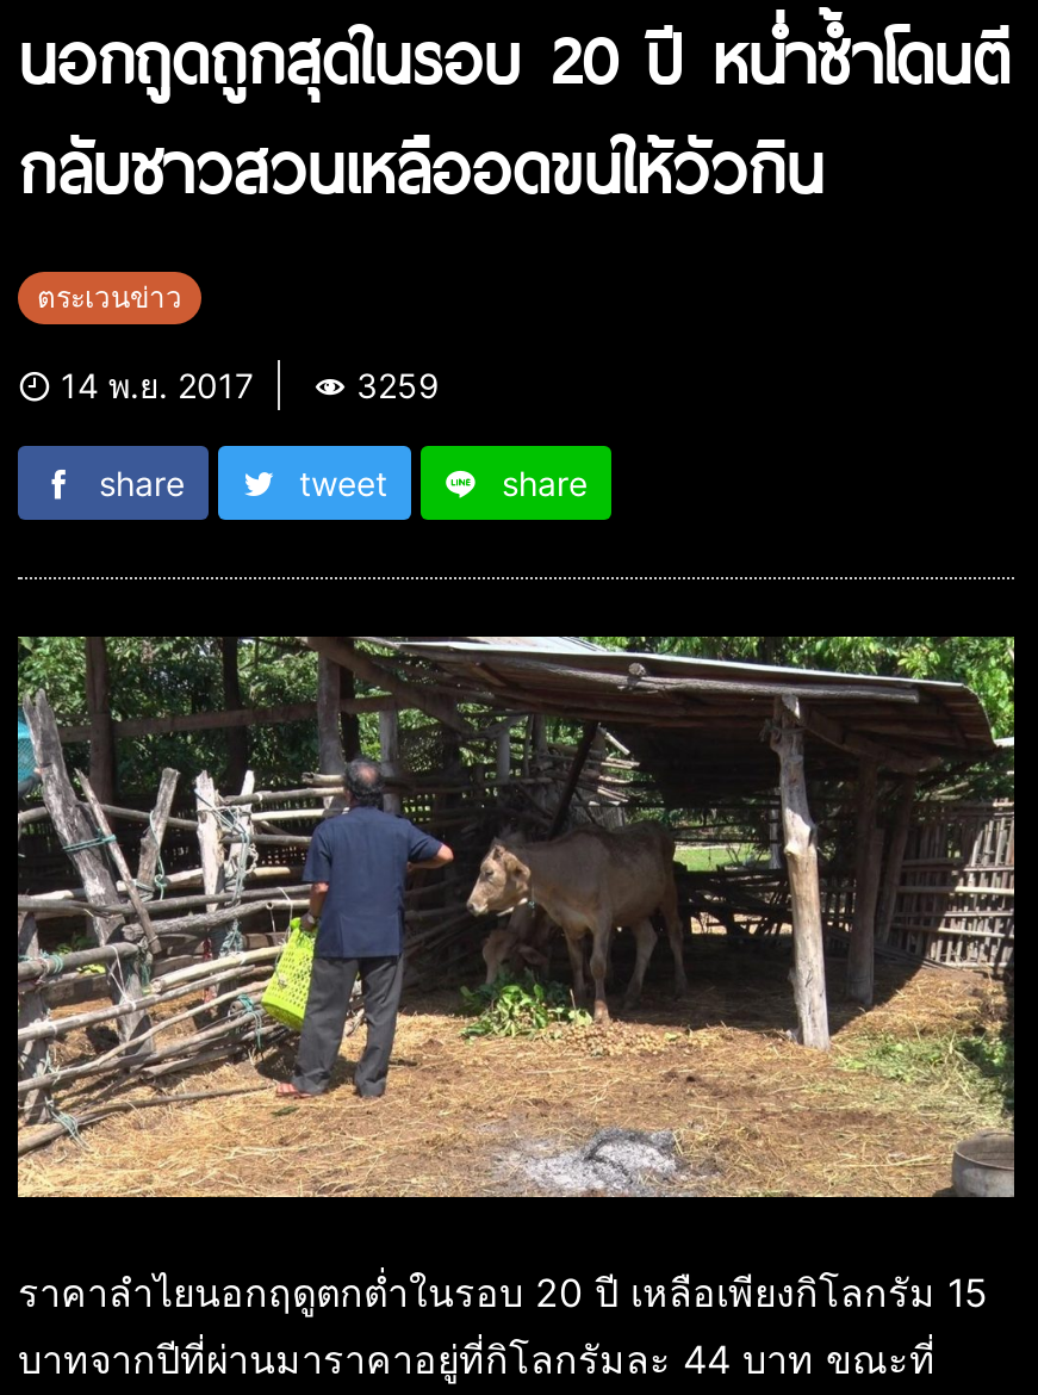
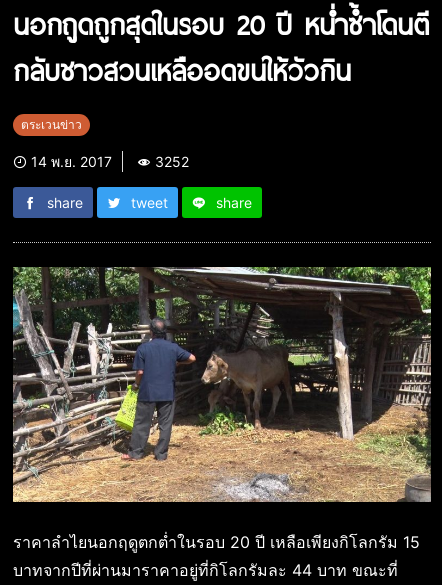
[347,365,440,405] 3259 -> [151,153,189,170] 3252

